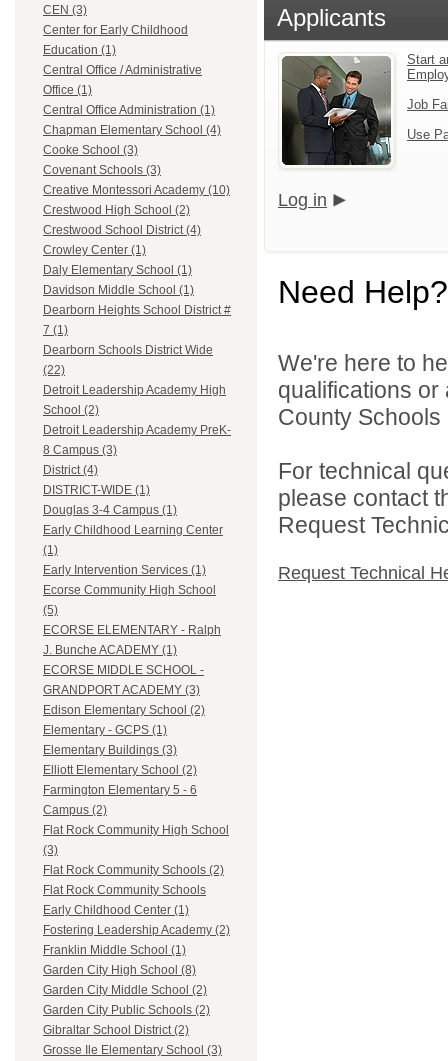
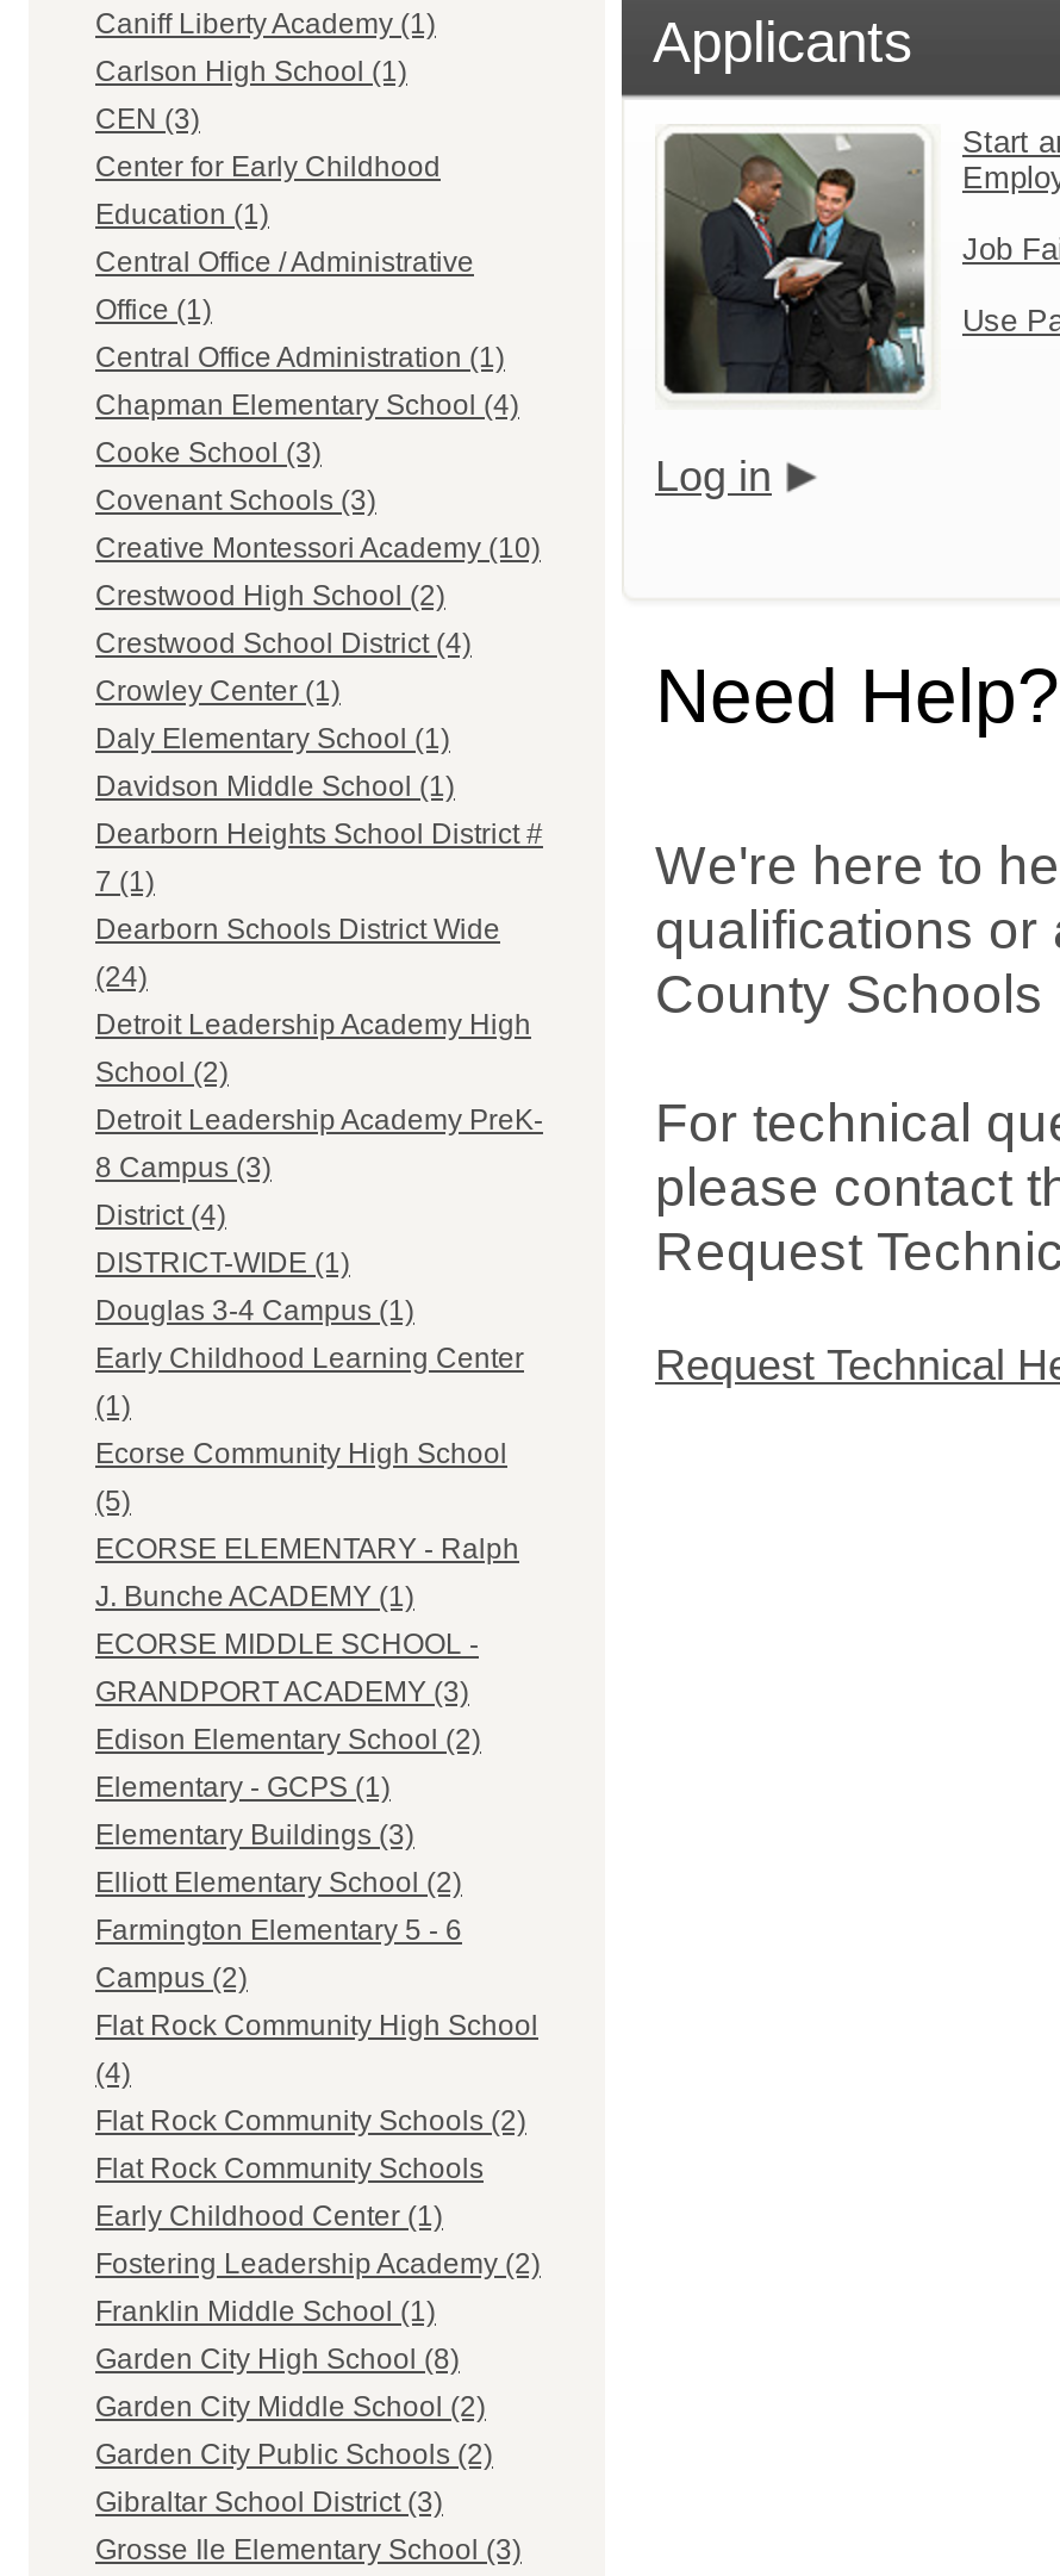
none -> [95,8,436,89] Caniff Liberty Academy (1) | Carlson High School (1)
moved [43,3,231,357] -> [95,103,543,947]: CEN (3) | Center for Early Childhood | Education (1) | ... | Dearborn Heights School District # | Dearborn Schools District Wide
[43,363,65,377] (22) -> [95,961,148,994] (24)
moved [43,383,231,557] -> [95,1009,543,1423]: Detroit Leadership Academy High | School (2) | Detroit Leadership Academy PreK- | ... | Early Childhood Learning Center | (1)
[43,563,206,577] Early Intervention Services (1) -> none
[43,843,58,857] (3) -> [95,2057,131,2091] (4)
[43,1023,189,1037] Gibraltar School District (2) -> [95,2486,443,2520] Gibraltar School District (3)

